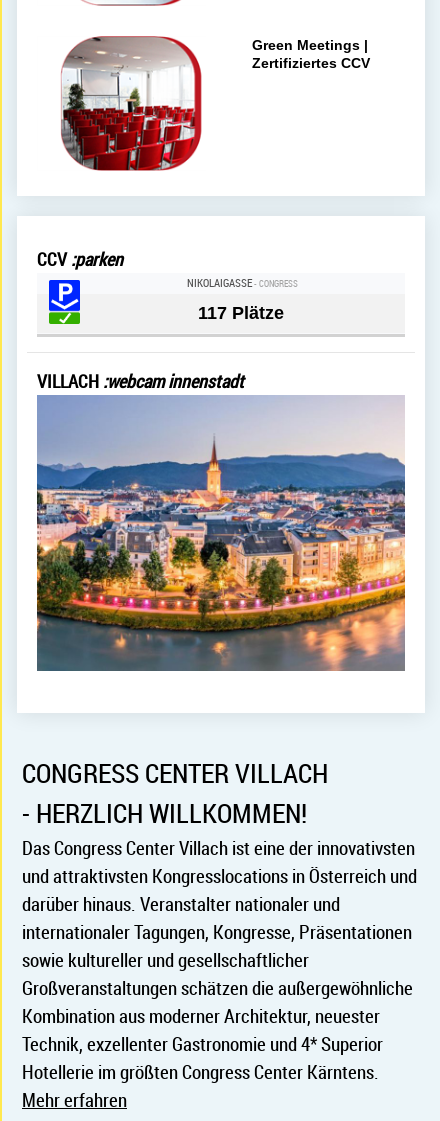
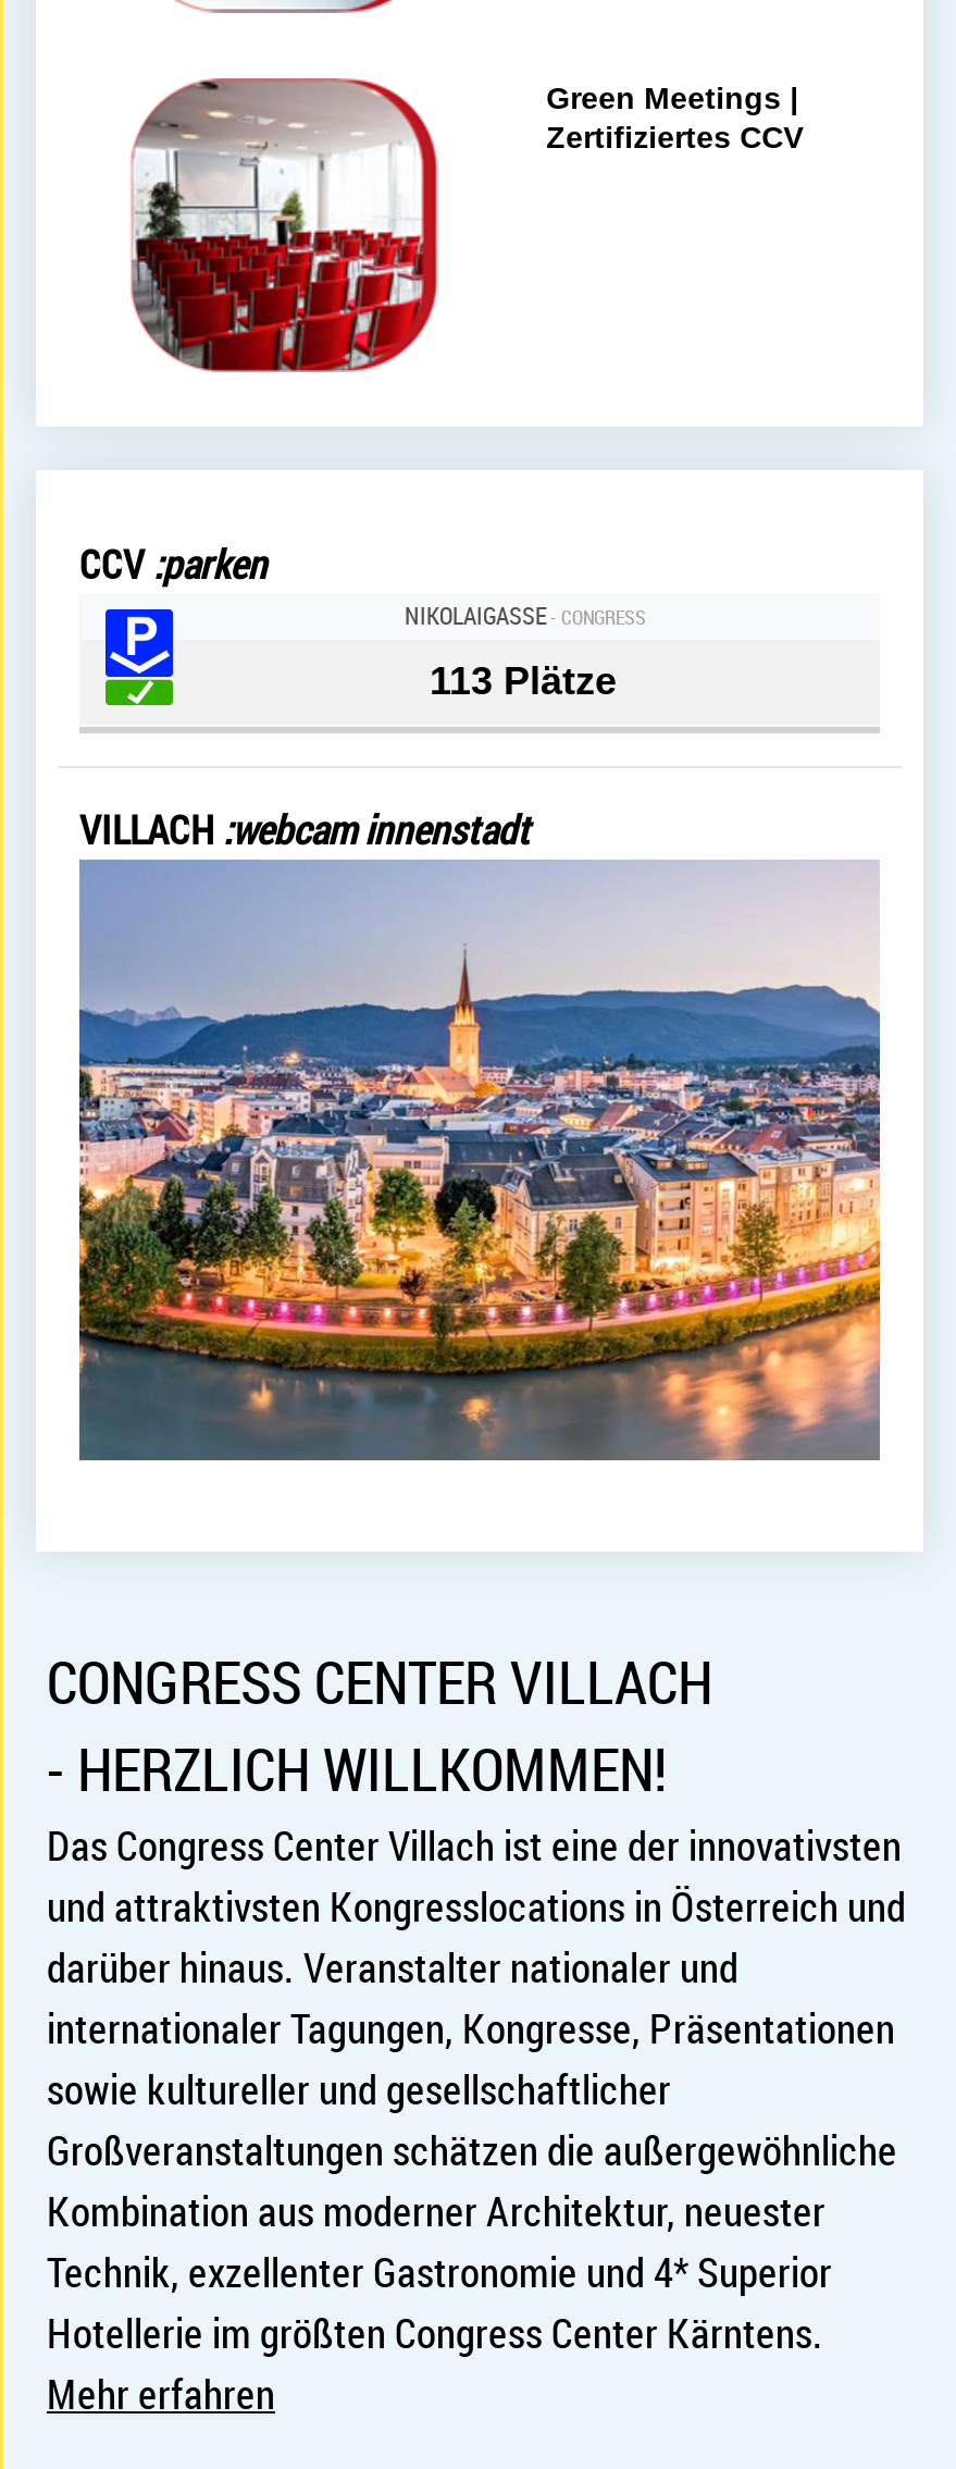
[198,303,284,323] 117 Plätze -> [430,660,617,703] 113 Plätze

